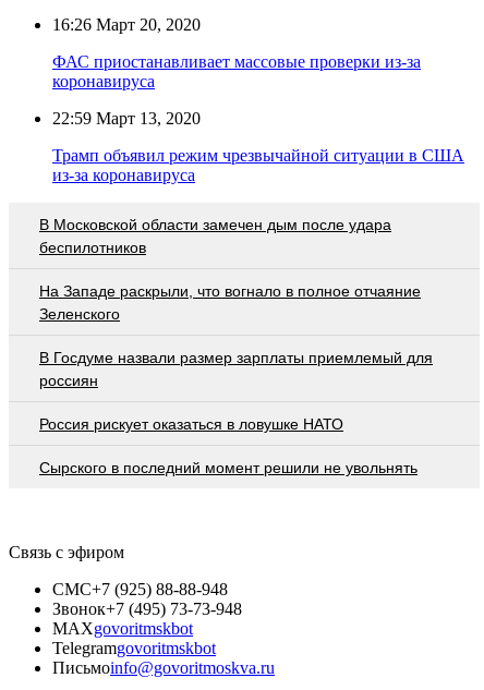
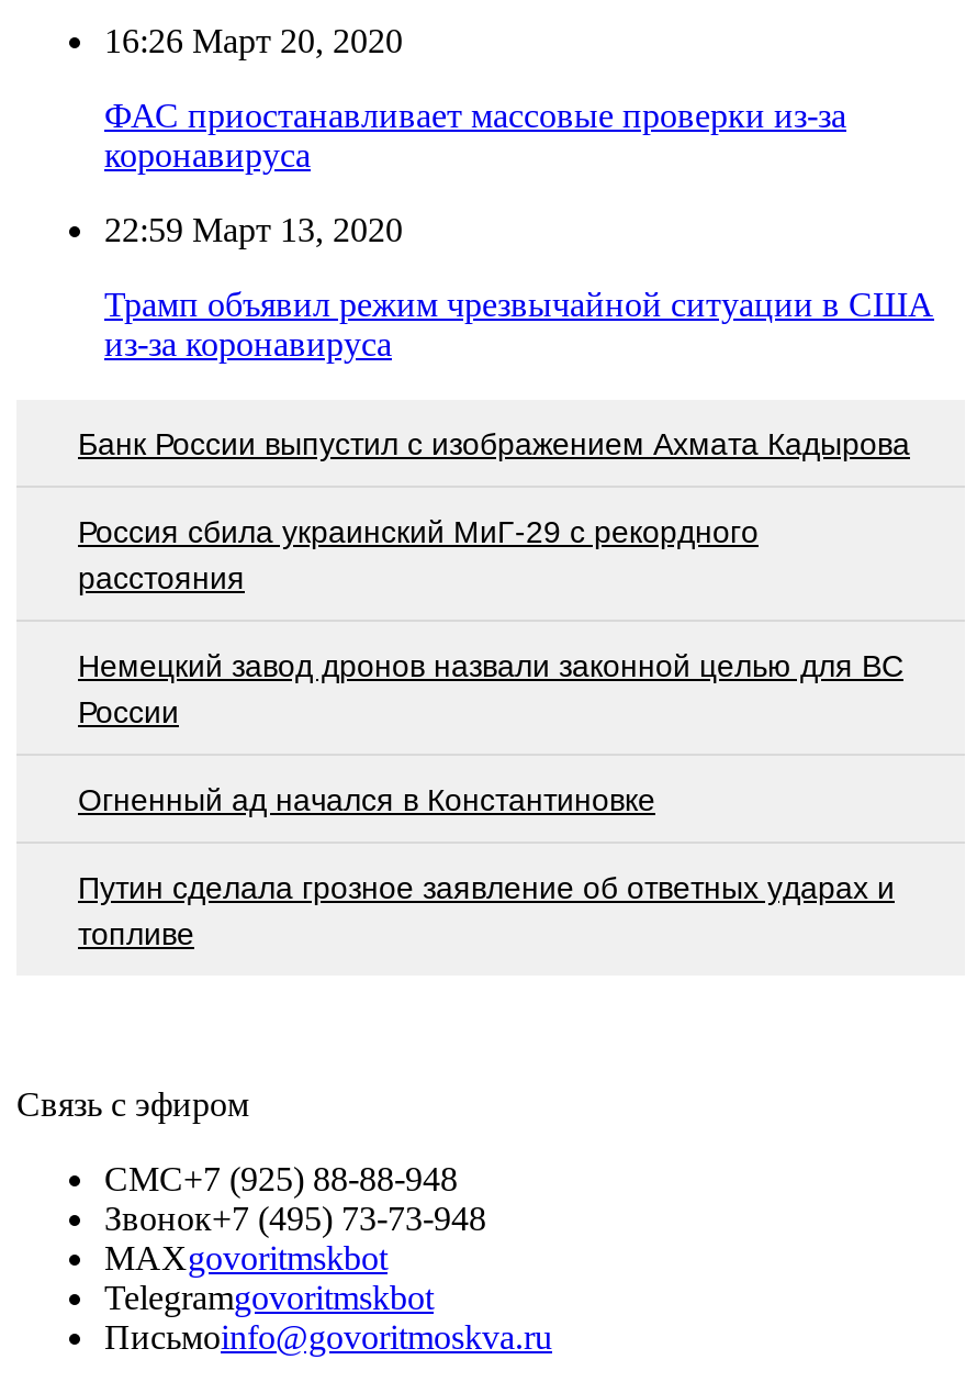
[39,215,391,256] В Московской области замечен дым после удара | беспилотников -> [78,425,910,461] Банк России выпустил c изображением Ахмата Кадырова
[39,282,421,322] На Западе раскрыли, что вогнало в полное отчаяние | Зеленского -> [78,513,759,595] Россия сбила украинский МиГ-29 с рекордного | расстояния
[39,348,433,389] В Госдуме назвали размер зарплаты приемлемый для | россиян -> [78,647,903,729] Немецкий завод дронов назвали законной целью для ВС | России
[39,415,343,432] Россия рискует оказаться в ловушке НАТО -> [78,781,655,816] Огненный ад начался в Константиновке
[39,458,418,476] Сырского в последний момент решили не увольнять -> [78,869,895,950] Путин сделала грозное заявление об ответных ударах и | топливе

